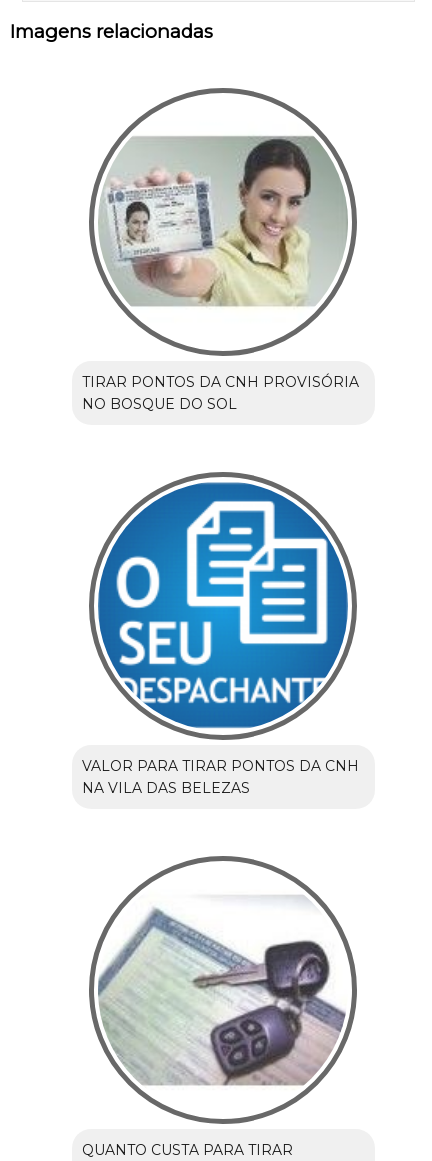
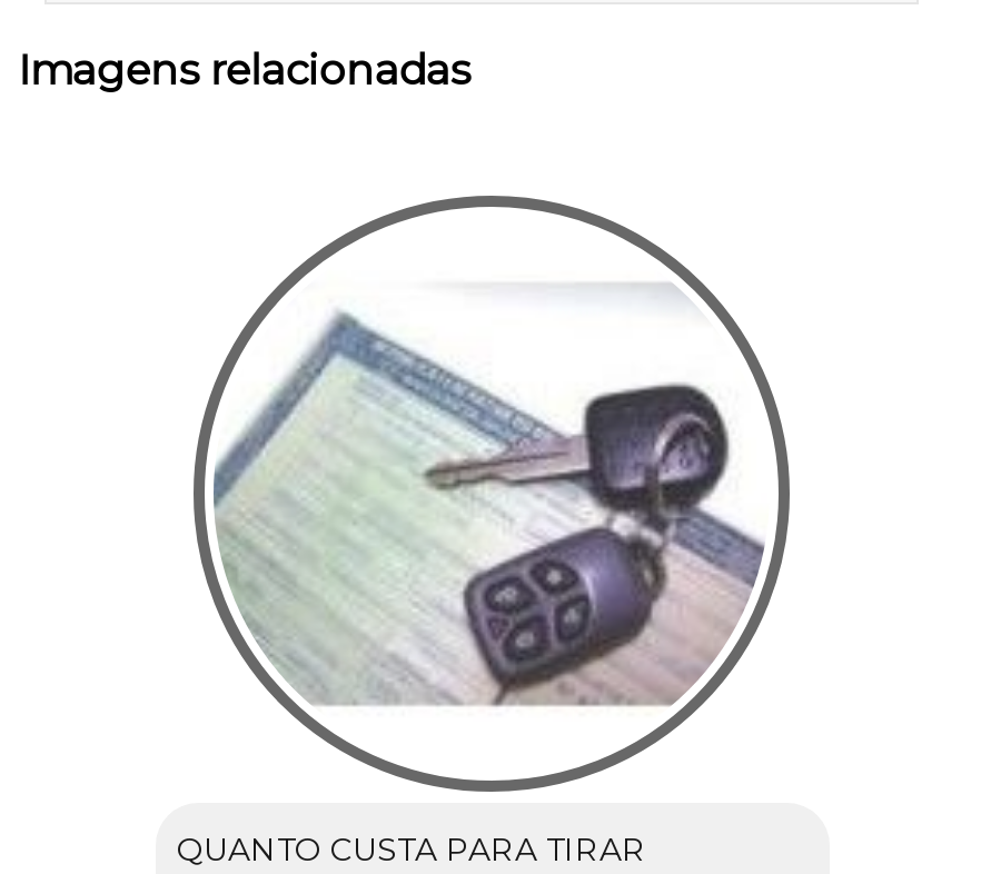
[99,136,348,307] [image] -> none
[81,373,358,413] TIRAR PONTOS DA CNH PROVISÓRIA | NO BOSQUE DO SOL -> none
[81,472,358,797] [image] | VALOR PARA TIRAR PONTOS DA CNH | NA VILA DAS BELEZAS -> none

